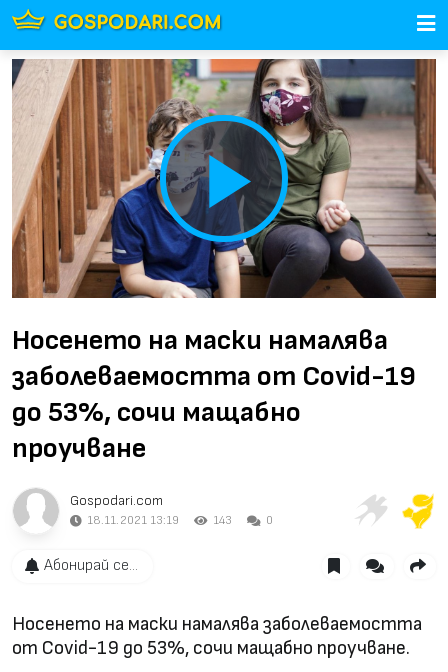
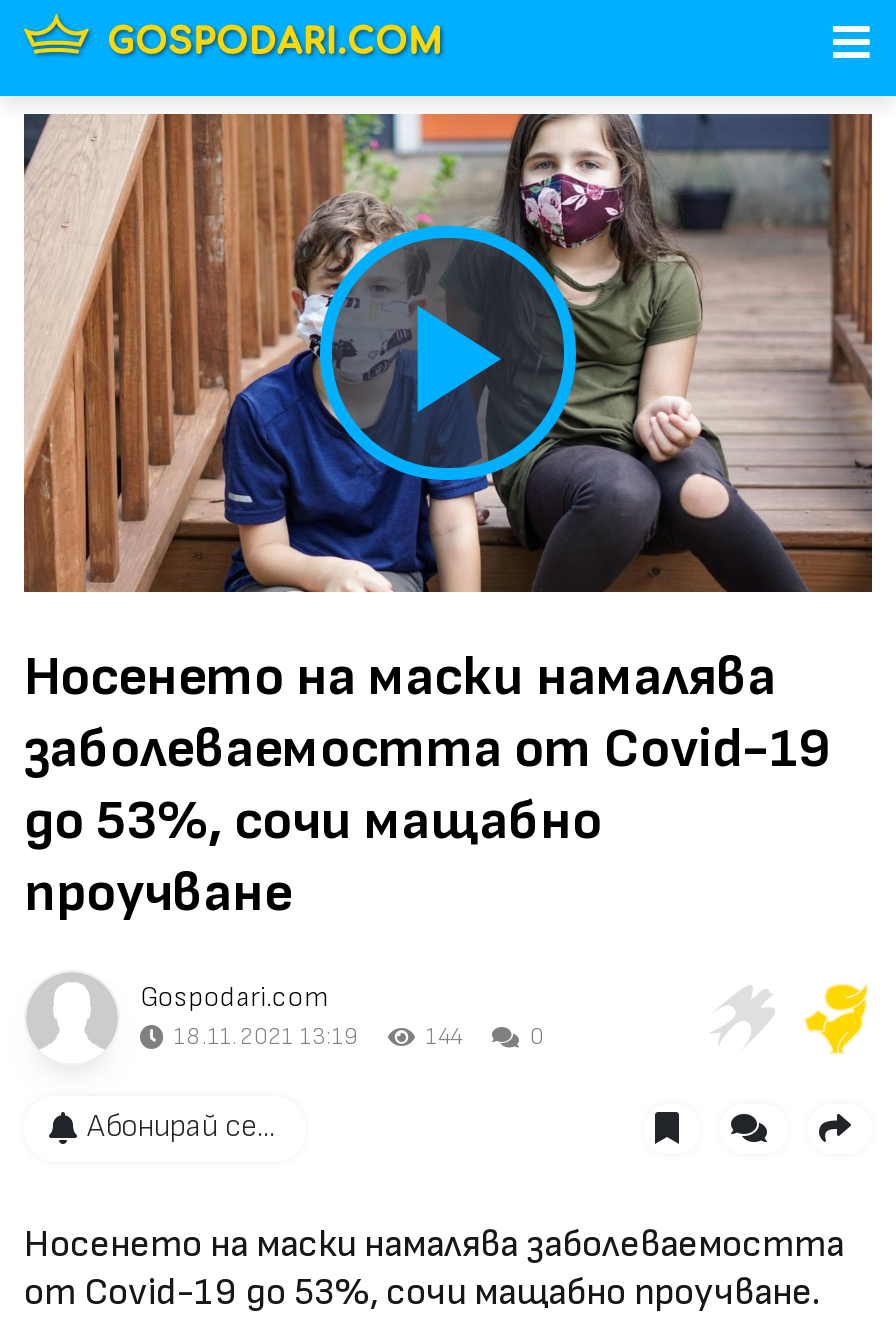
[213,512,232,527] 143 -> [426,1021,462,1051] 144

